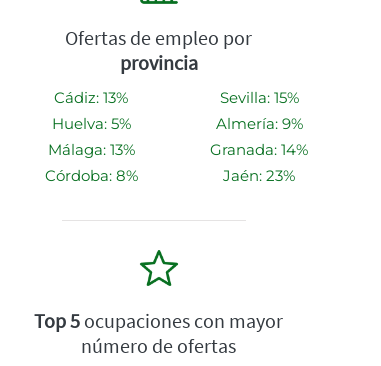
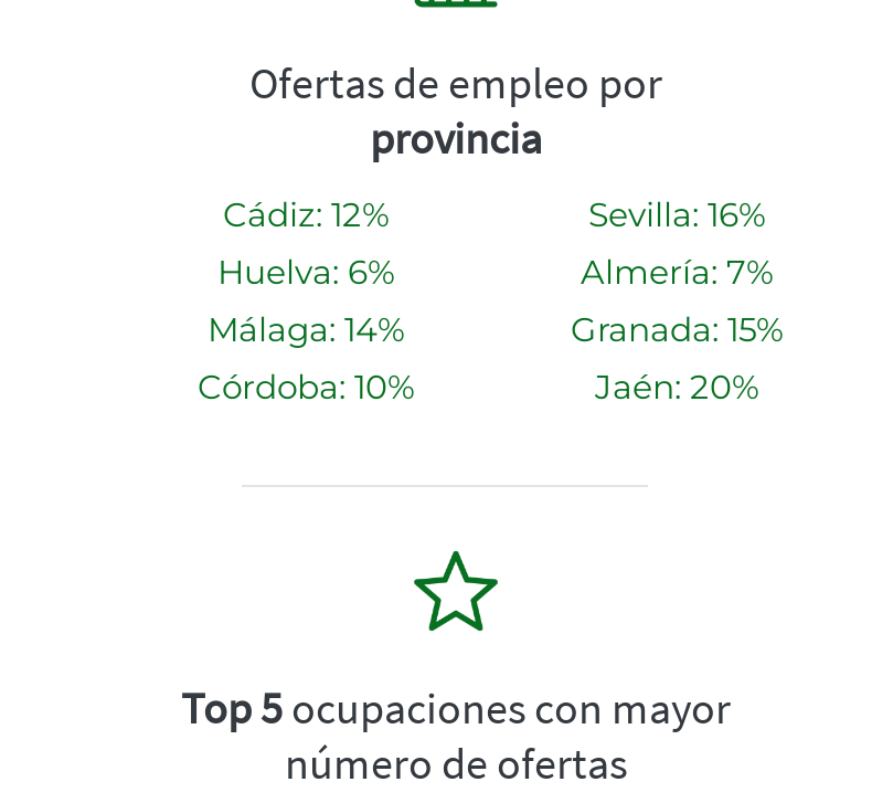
[54,88,128,107] Cádiz: 13% -> [223,194,389,236] Cádiz: 12%
[219,88,298,107] Sevilla: 15% -> [588,194,765,236] Sevilla: 16%
[51,114,130,133] Huelva: 5% -> [217,251,394,293] Huelva: 6%
[215,114,302,133] Almería: 9% -> [581,251,773,293] Almería: 7%
[47,140,134,159] Málaga: 13% -> [208,309,404,351] Málaga: 14%
[210,140,308,159] Granada: 14% -> [571,309,783,351] Granada: 15%
[44,166,137,185] Córdoba: 8% -> [198,366,414,408] Córdoba: 10%
[223,166,295,185] Jaén: 23% -> [595,366,758,408] Jaén: 20%

